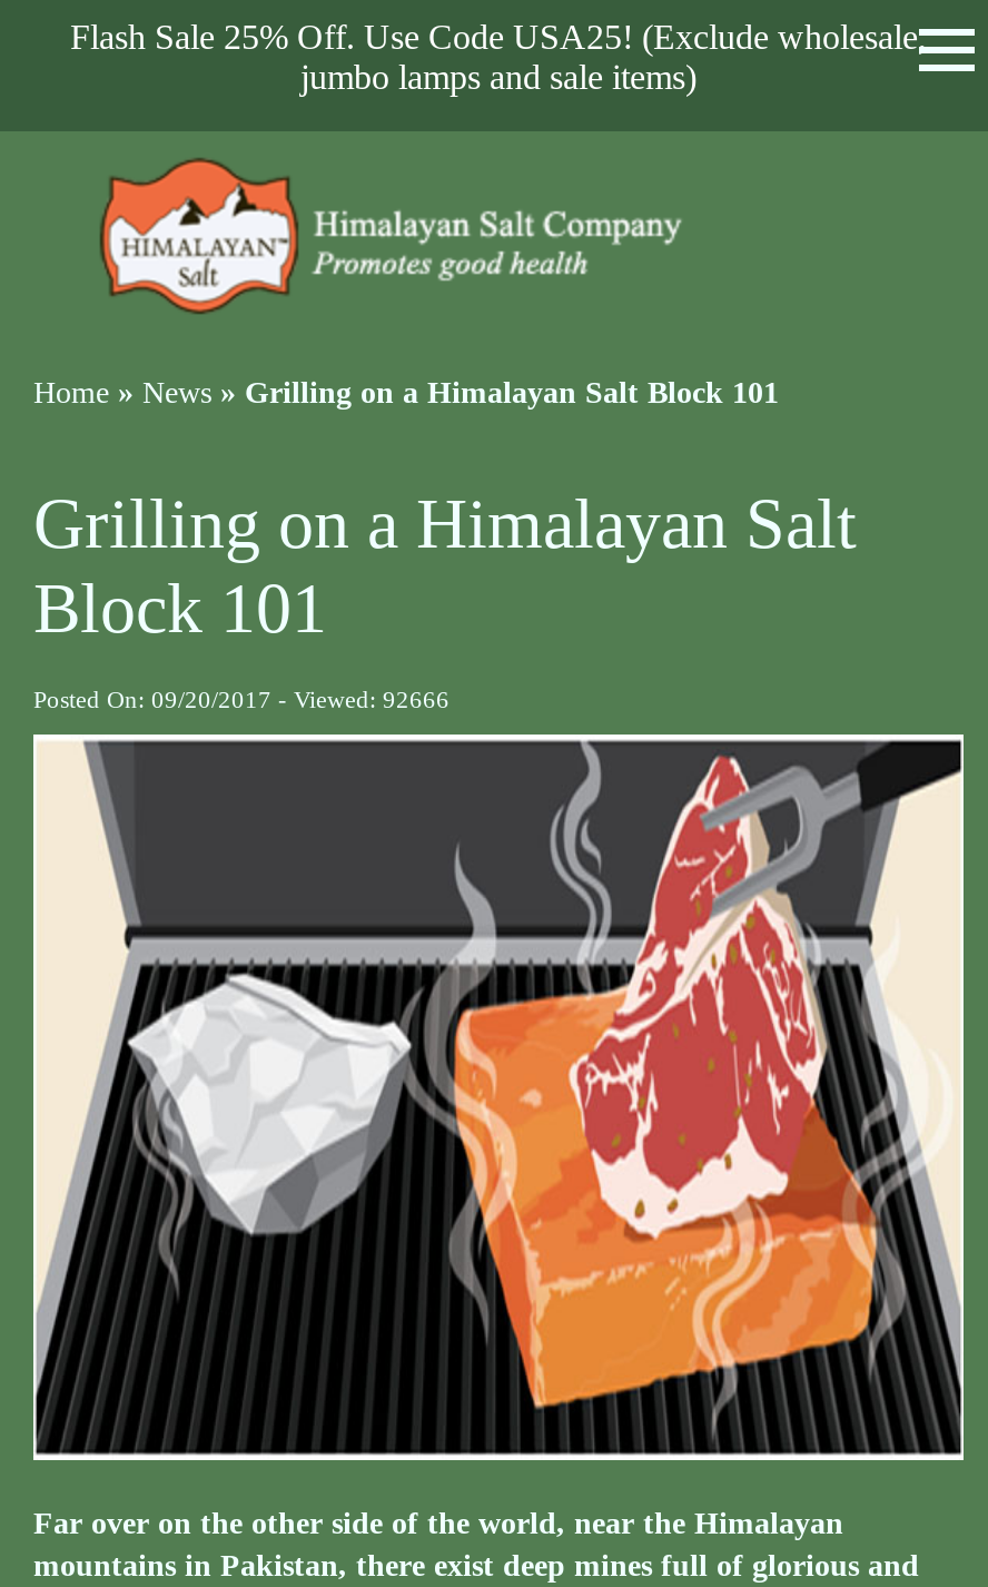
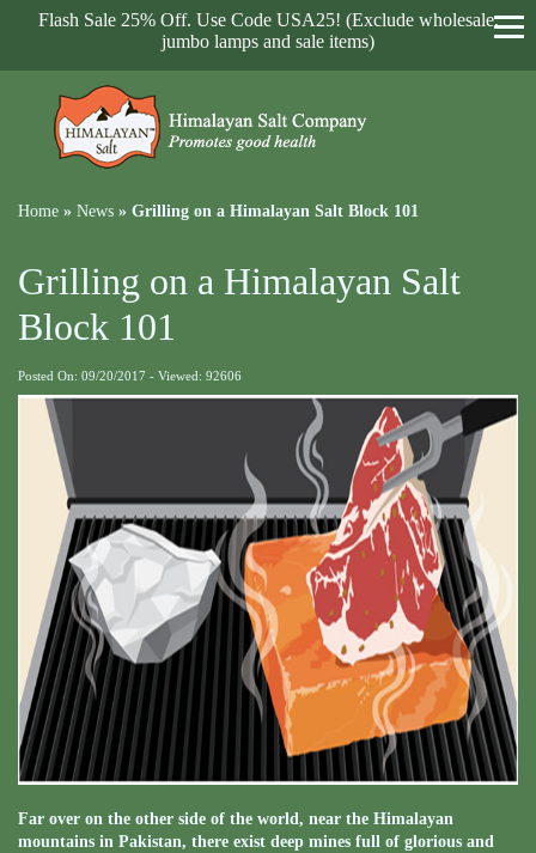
[33,686,449,712] Posted On: 09/20/2017 - Viewed: 92666 -> [18,368,242,383] Posted On: 09/20/2017 - Viewed: 92606

